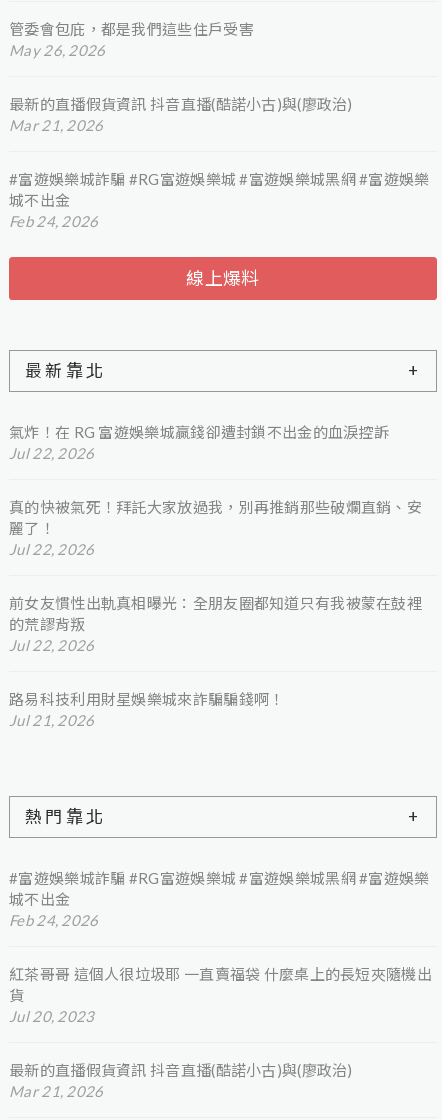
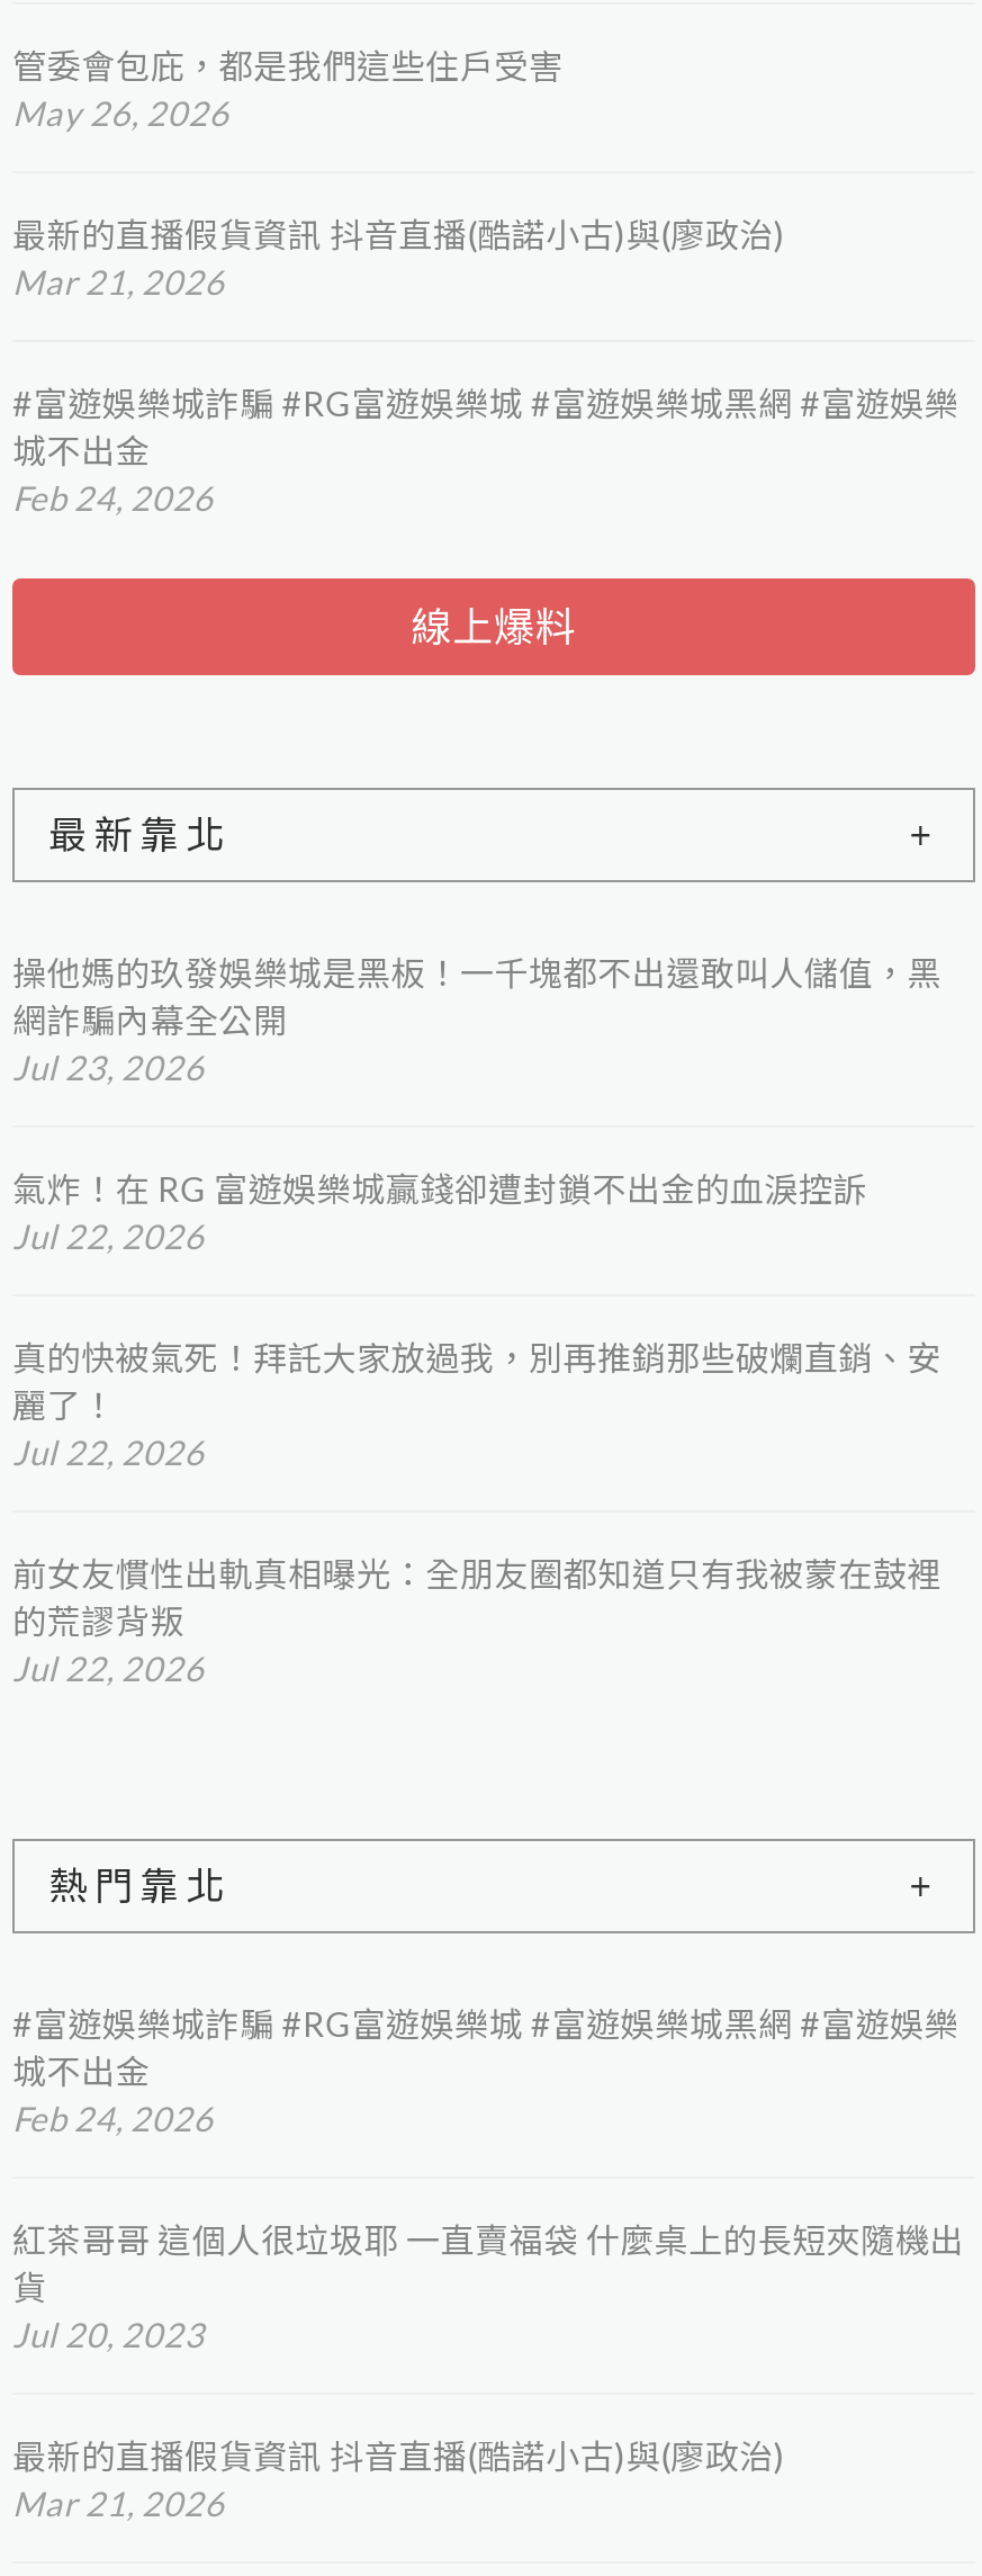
none -> [12,952,942,1087] 操他媽的玖發娛樂城是黑板！一千塊都不出還敢叫人儲值，黑 | 網詐騙內幕全公開 | Jul 23, 2026
moved [9,423,422,654] -> [12,1168,942,1688]: 氣炸！在 RG 富遊娛樂城贏錢卻遭封鎖不出金的血淚控訴 | Jul 22, 2026 | 真的快被氣死！拜託大家放過我，別再推銷那些破爛直銷、安 | 麗了！ | Jul 22, 2026 | 前女友慣性出軌真相曝光：全朋友圈都知道只有我被蒙在鼓裡 | 的荒謬背叛 | Jul 22, 2026
[9,690,284,729] 路易科技利用財星娛樂城來詐騙騙錢啊！ | Jul 21, 2026 -> none

